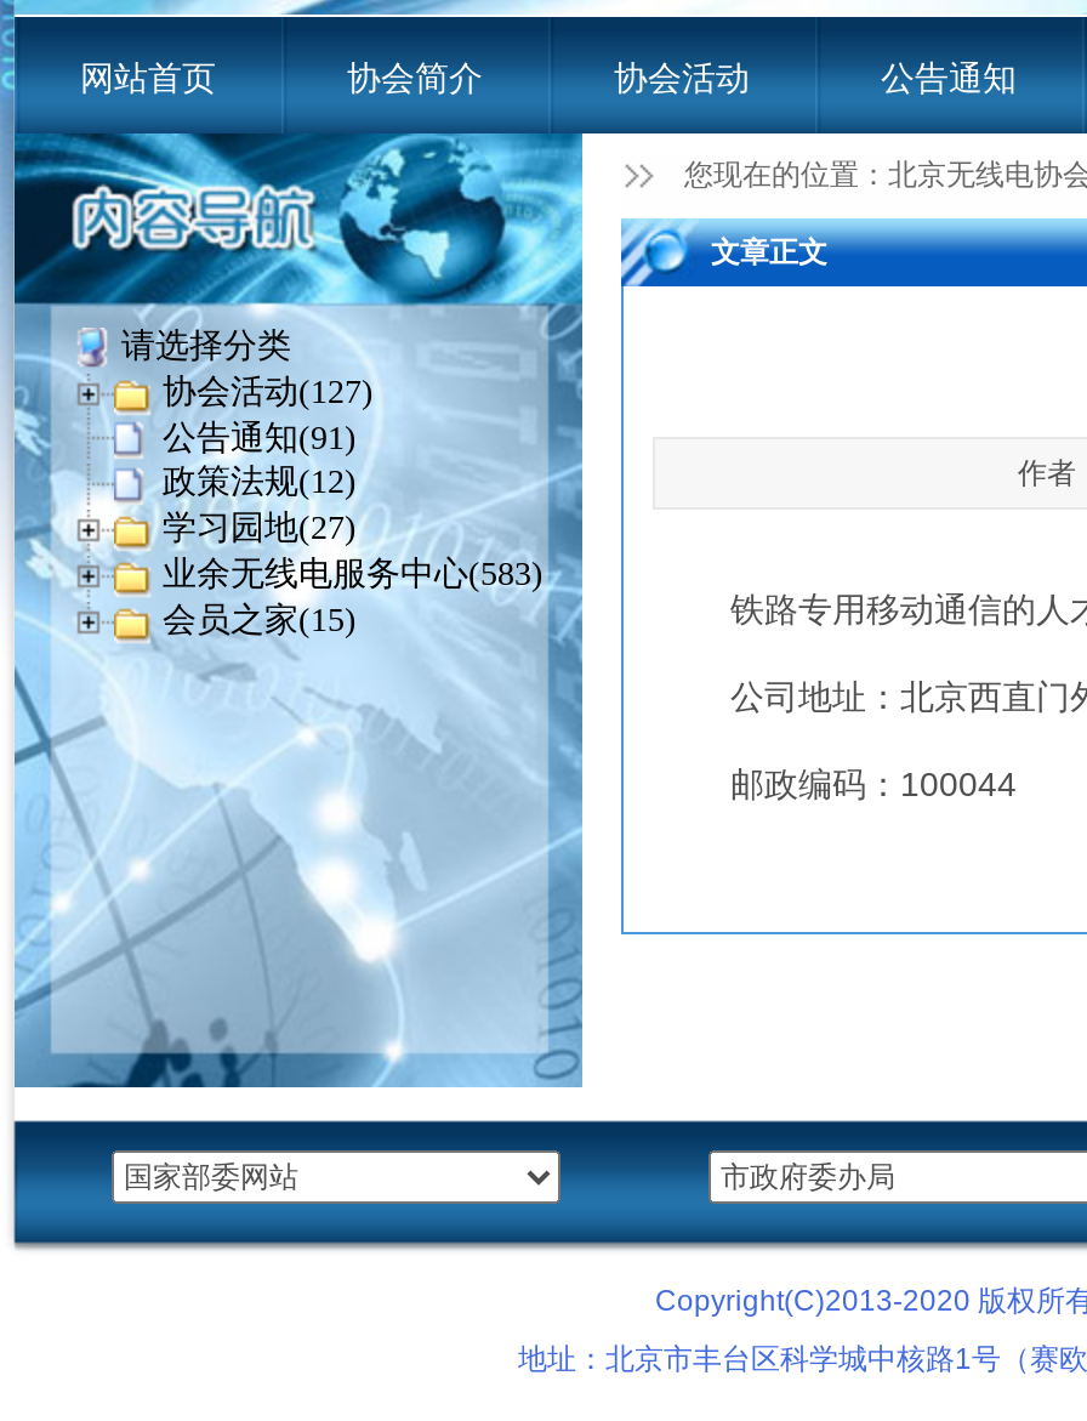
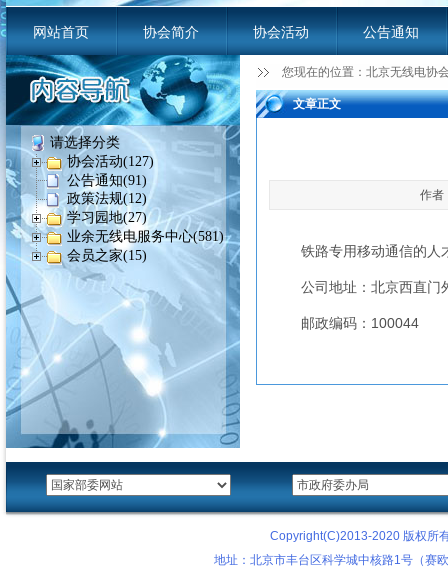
[163,556,543,592] 业余无线电服务中心(583) -> [67,229,224,244] 业余无线电服务中心(581)

